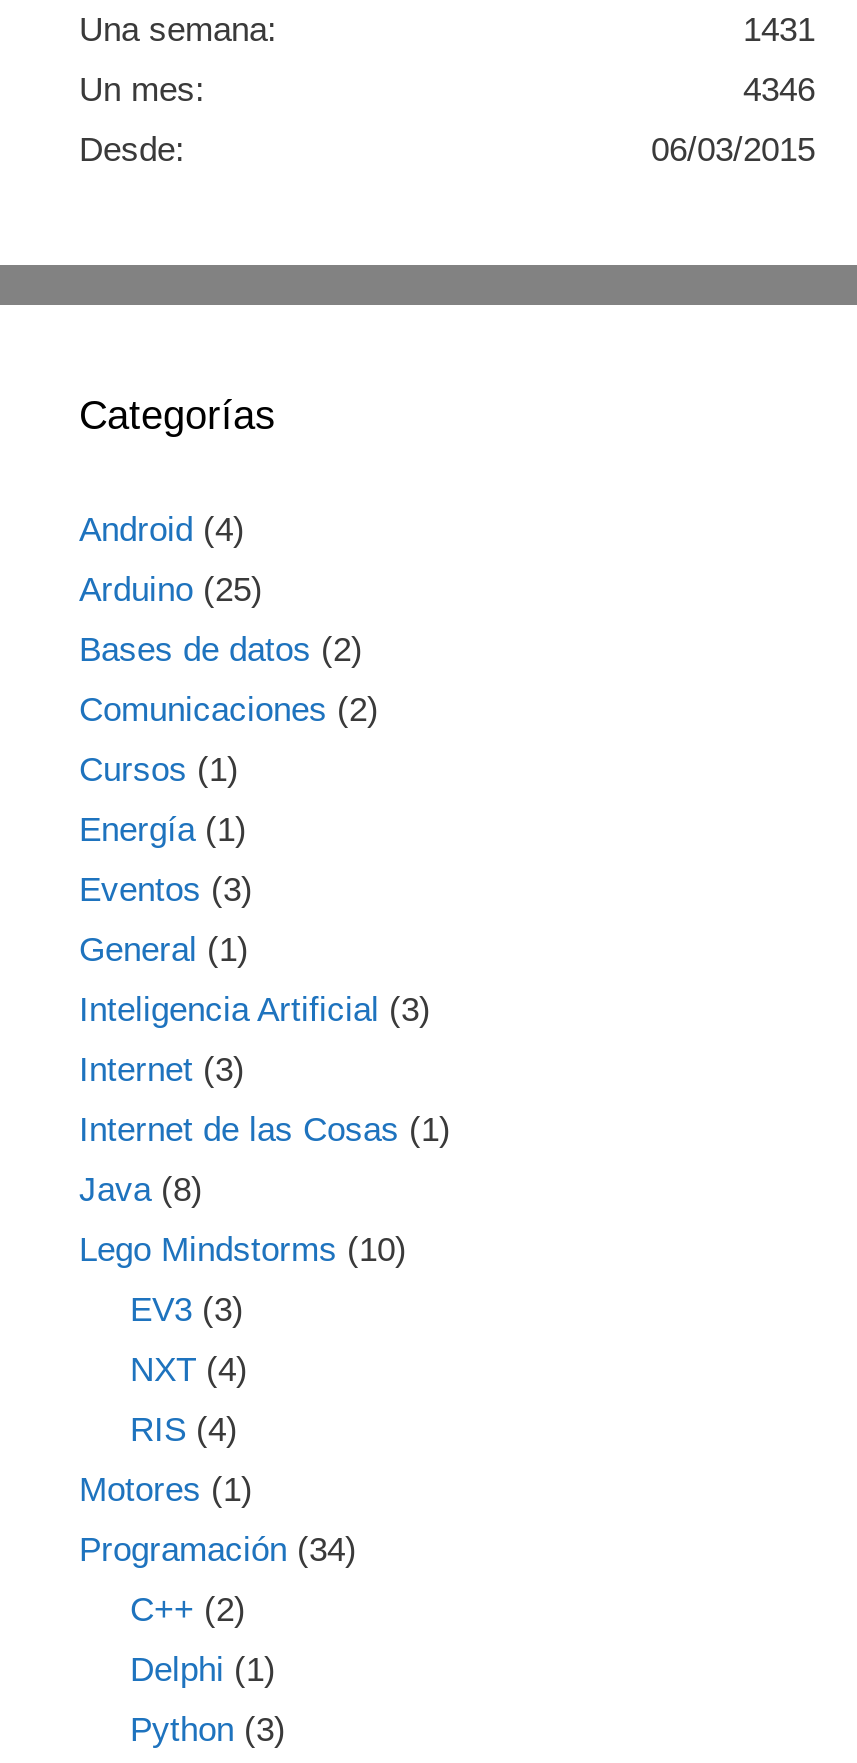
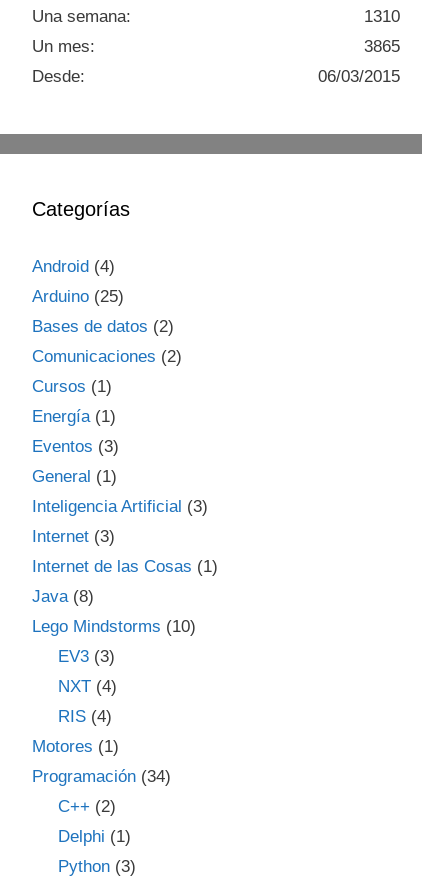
[743,12,815,50] 1431 -> [364,7,400,26] 1310
[743,72,815,110] 4346 -> [364,37,400,56] 3865

